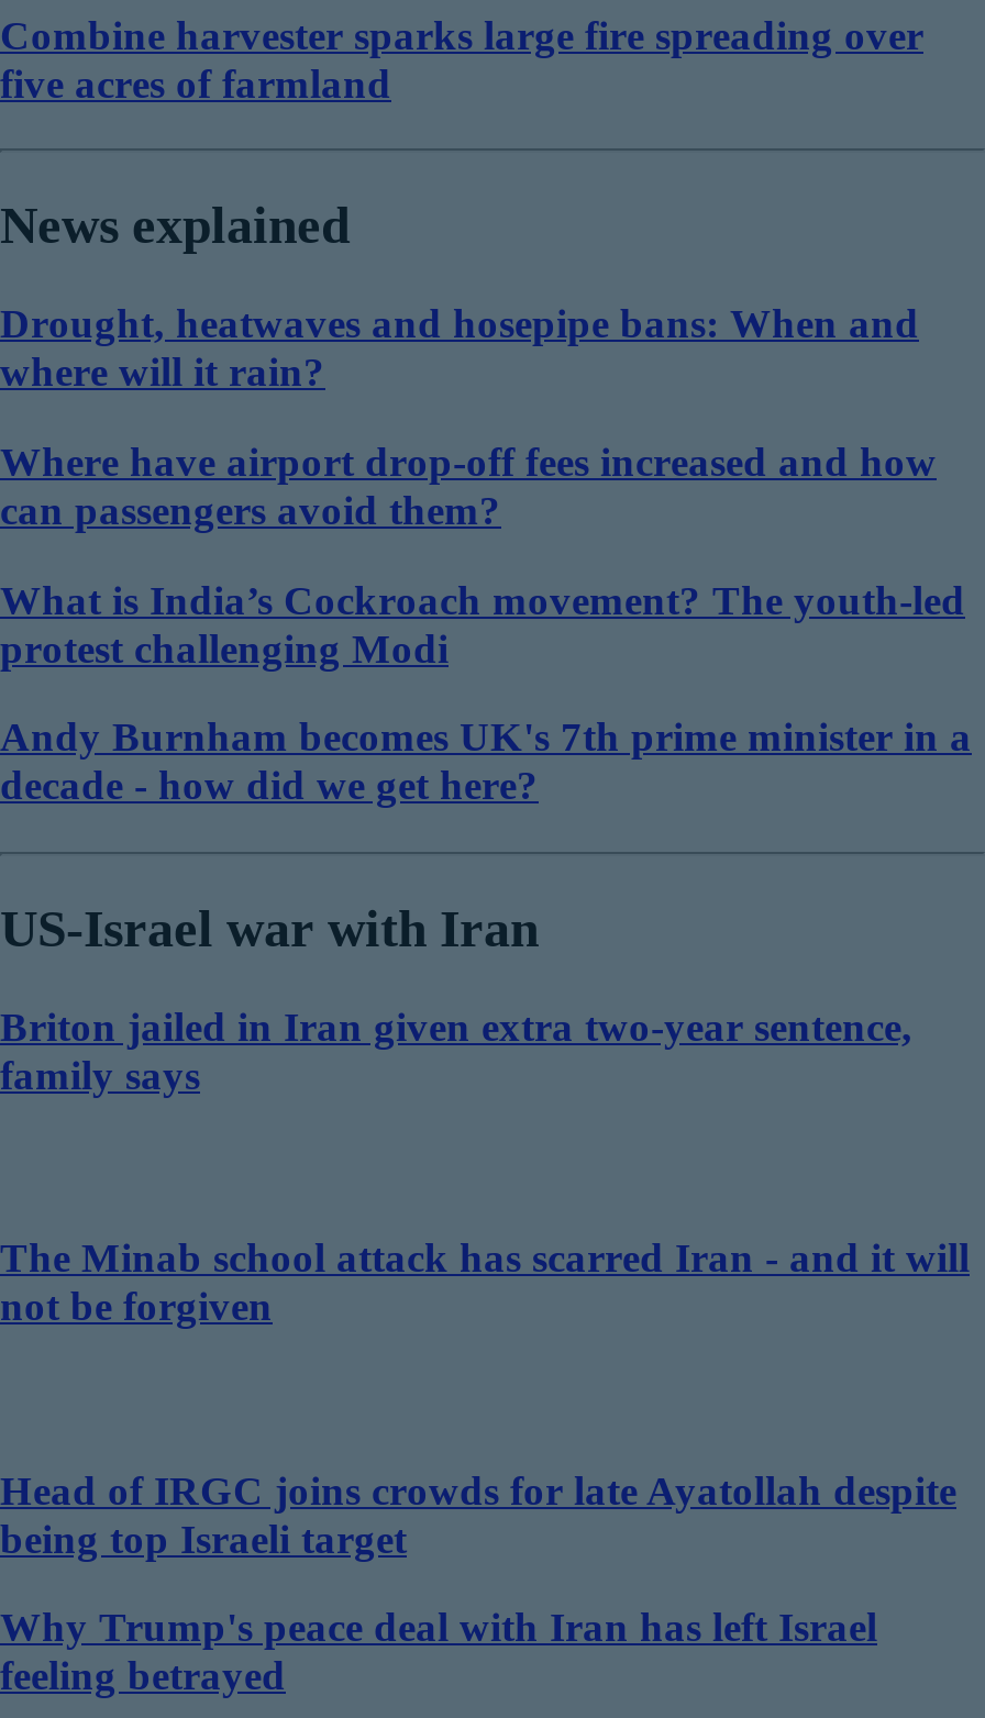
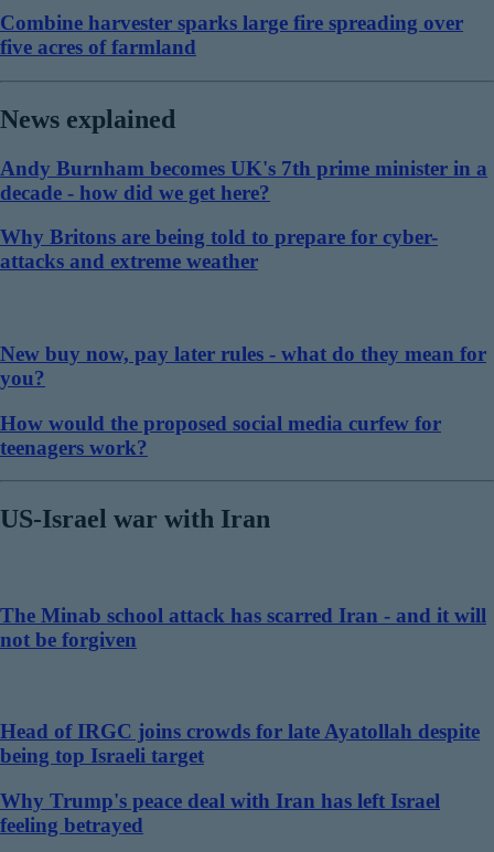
[0,300,965,671] Drought, heatwaves and hosepipe bans: When and | where will it rain? | Where have airport drop-off fees increased and how | can passengers avoid them? | What is India’s Cockroach movement? The youth-led | protest challenging Modi -> none
moved [0,714,972,809] -> [0,156,487,204]: Andy Burnham becomes UK's 7th prime minister in a | decade - how did we get here?
none -> [0,225,438,273] Why Britons are being told to prepare for cyber- | attacks and extreme weather
none -> [0,342,486,459] New buy now, pay later rules - what do they mean for | you? | How would the proposed social media curfew for | teenagers work?
moved [0,900,539,957] -> [0,504,270,533]: US-Israel war with Iran
[0,1003,912,1098] Briton jailed in Iran given extra two-year sentence, | family says -> none

